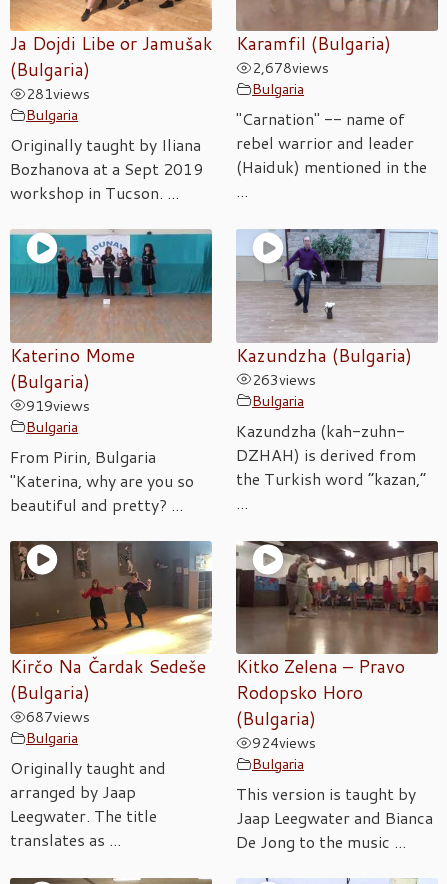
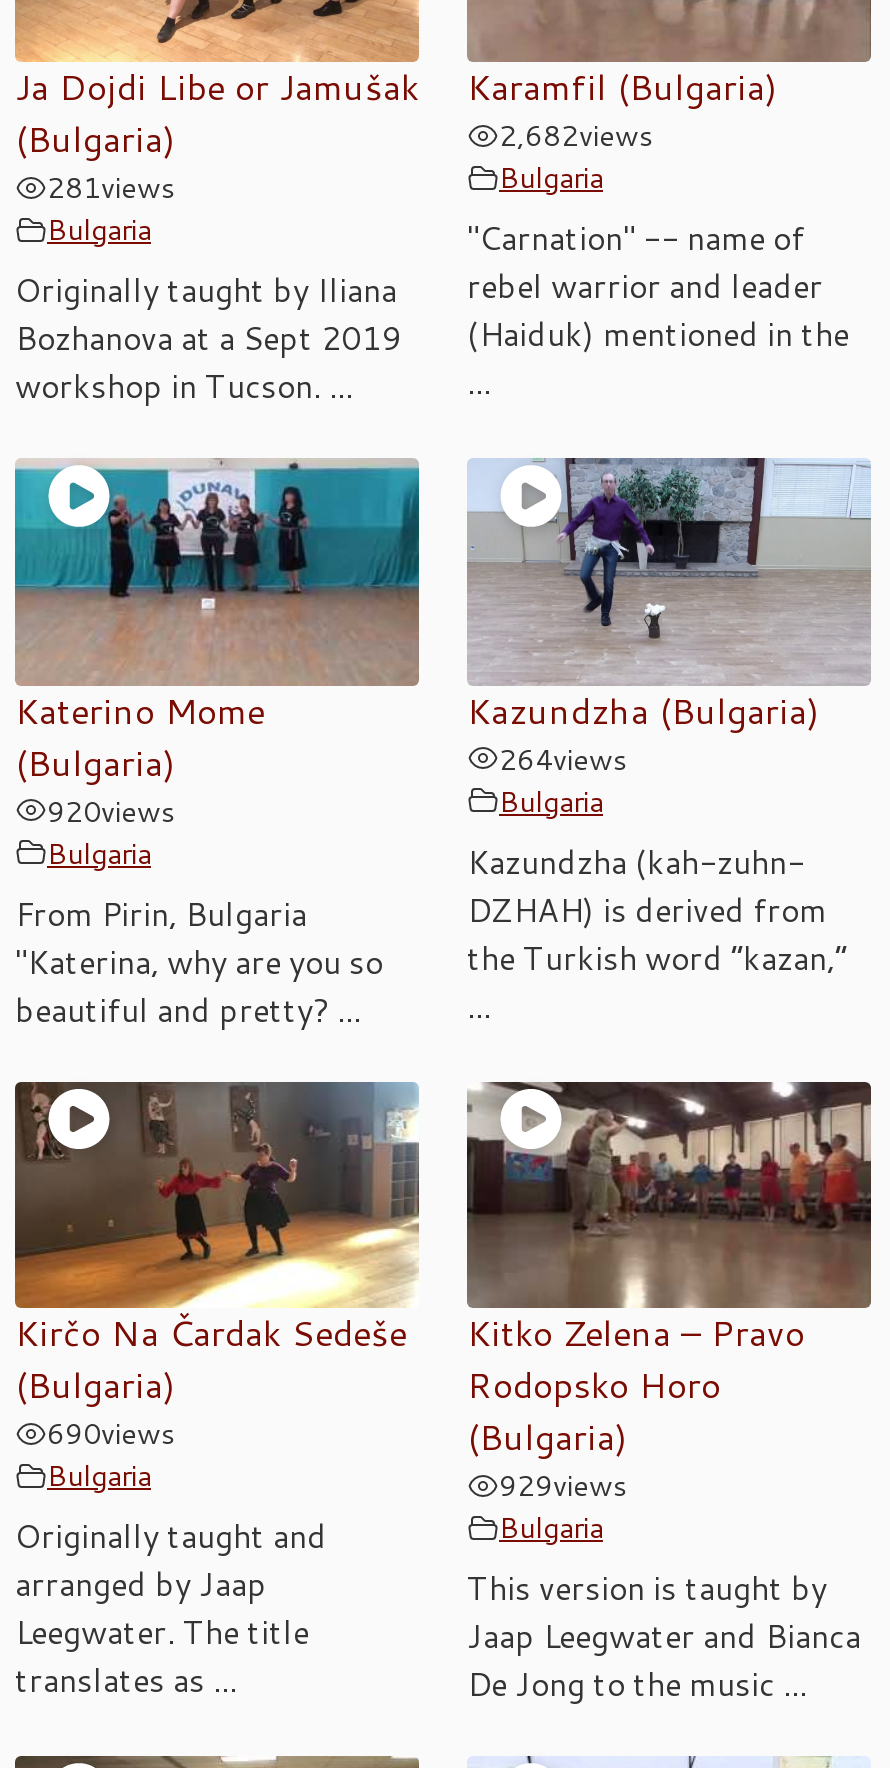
[252,57,329,78] 2,678views -> [499,114,653,156] 2,682views
[252,369,316,390] 263views -> [499,738,627,780] 264views
[26,395,90,416] 919views -> [47,790,175,832] 920views
[26,706,90,727] 687views -> [47,1413,175,1455] 690views
[252,732,316,753] 924views -> [499,1465,627,1507] 929views

